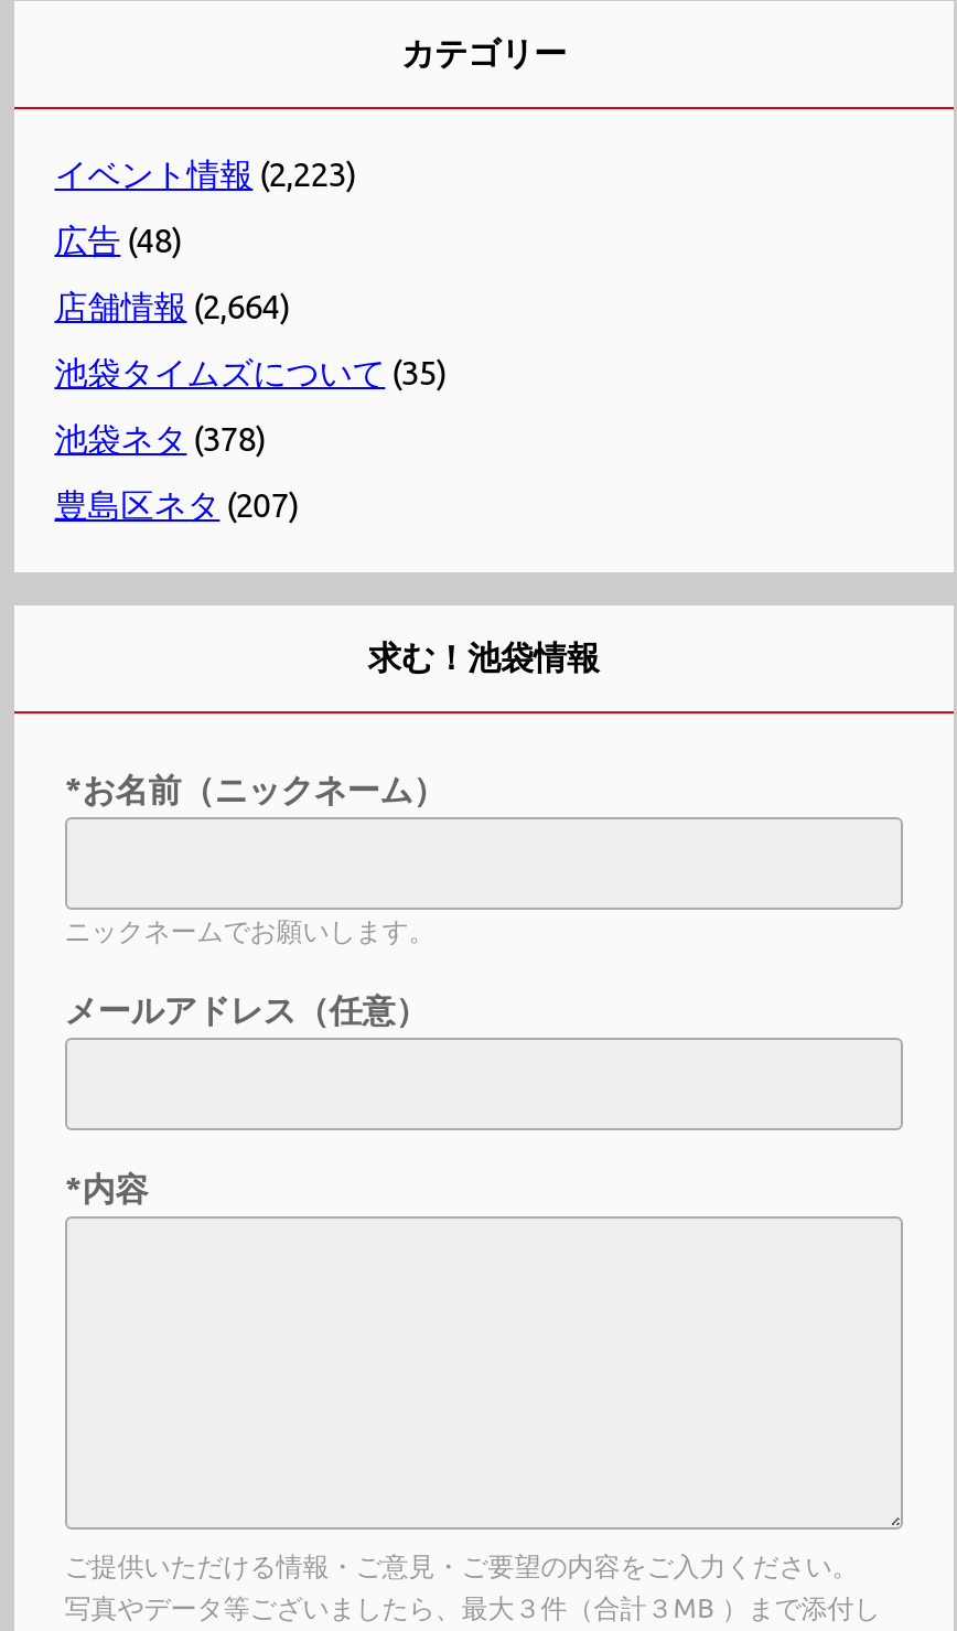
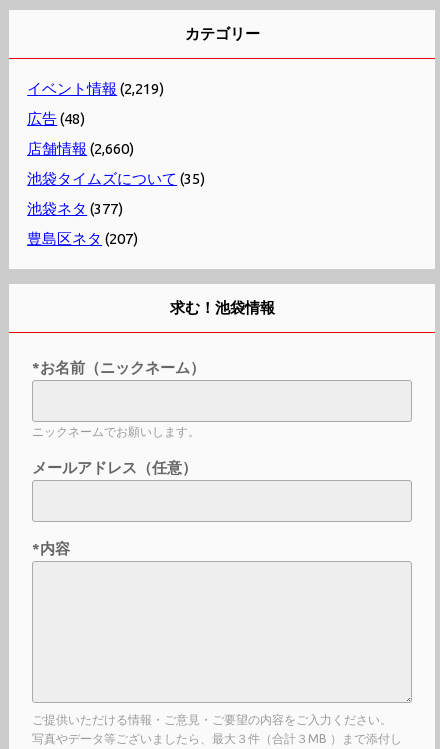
[54,156,357,193] イベント情報(2,223) -> [27,80,164,97] イベント情報(2,219)
[54,288,290,326] 店舗情報(2,664) -> [27,140,134,157] 店舗情報(2,660)
[54,420,266,458] 池袋ネタ(378) -> [27,200,123,217] 池袋ネタ(377)

